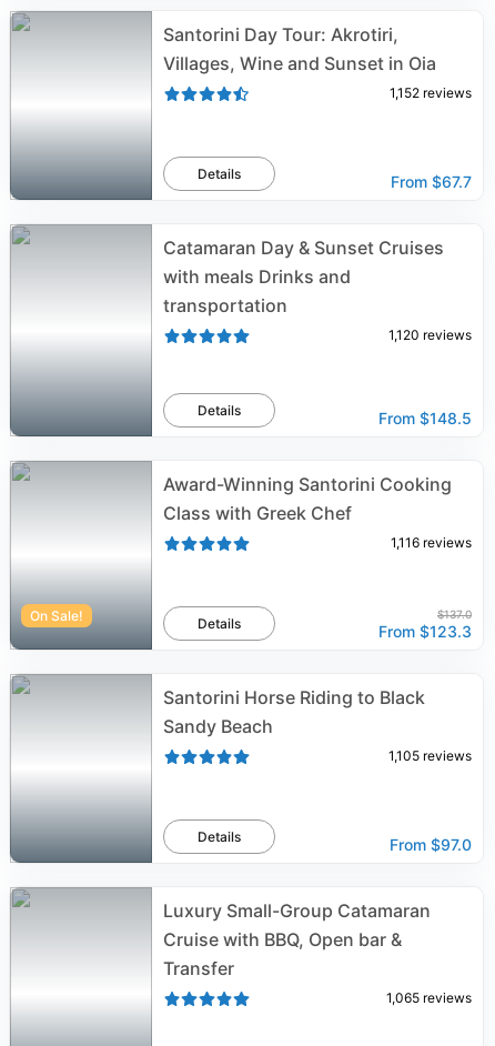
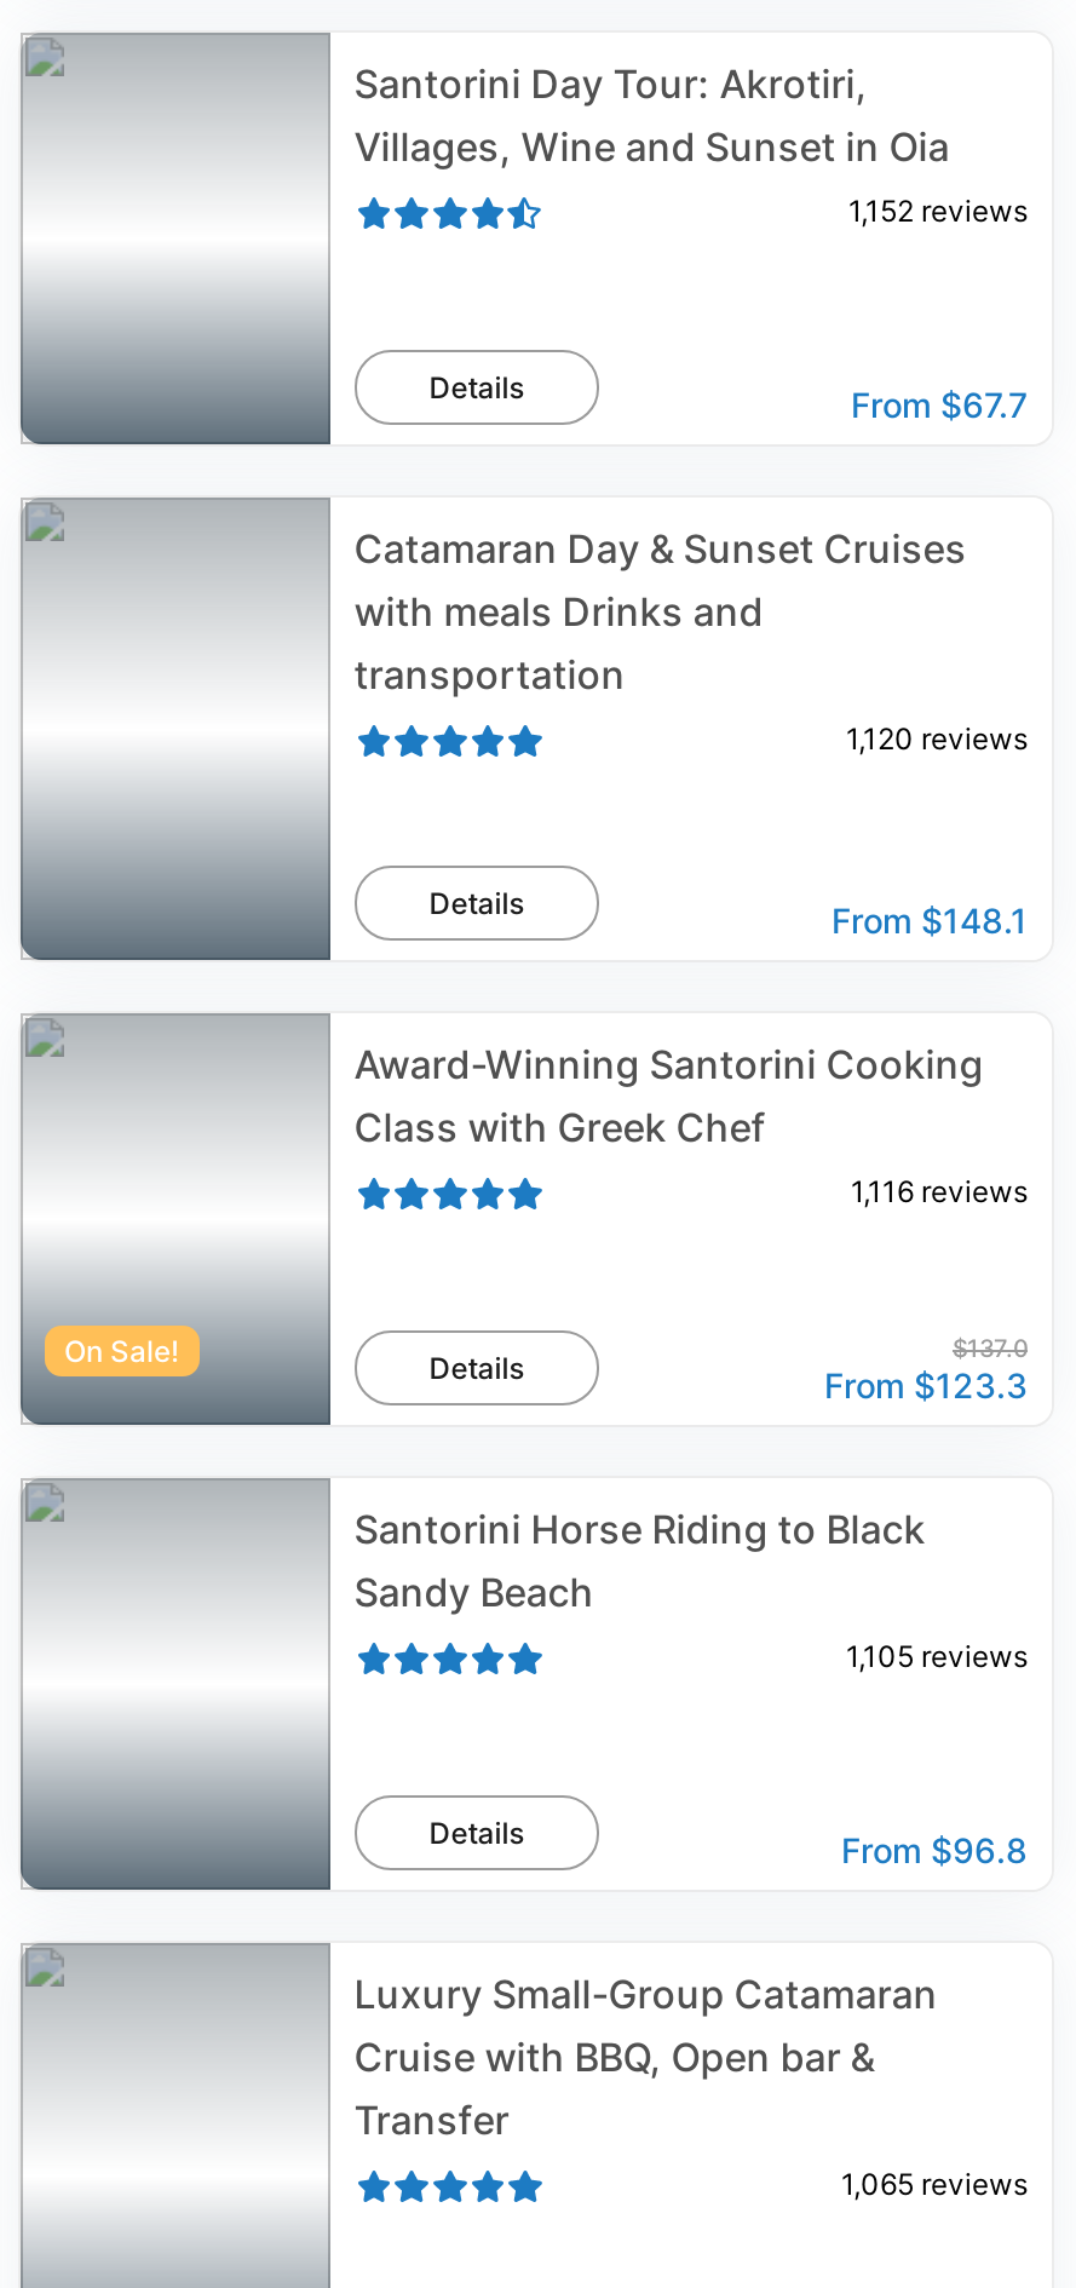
[378,409,472,428] From $148.5 -> [832,899,1028,941] From $148.1
[390,835,472,854] From $97.0 -> [841,1829,1028,1870] From $96.8

